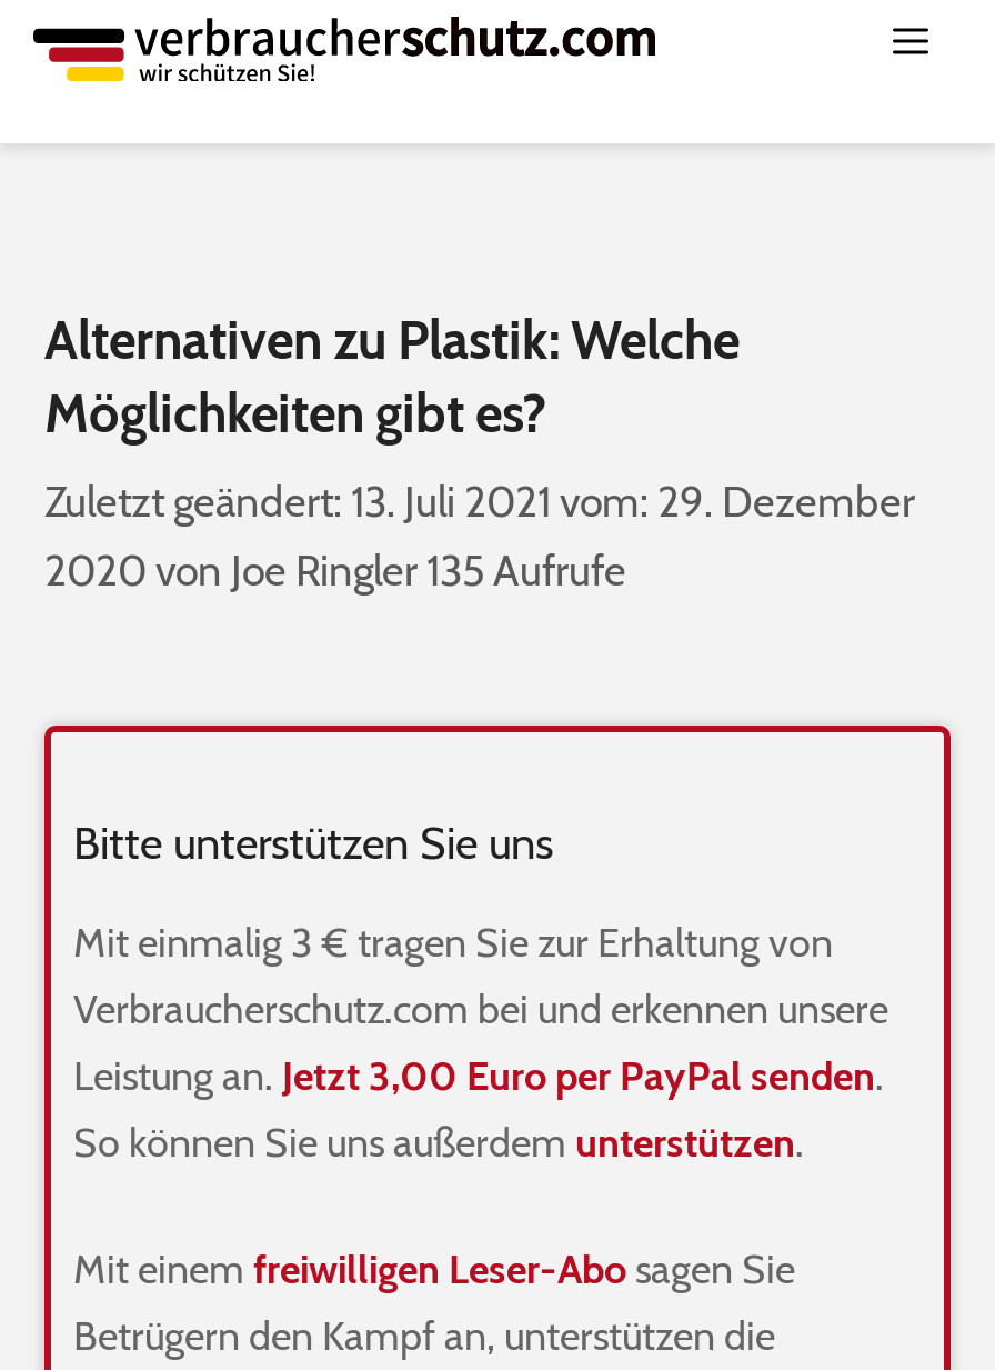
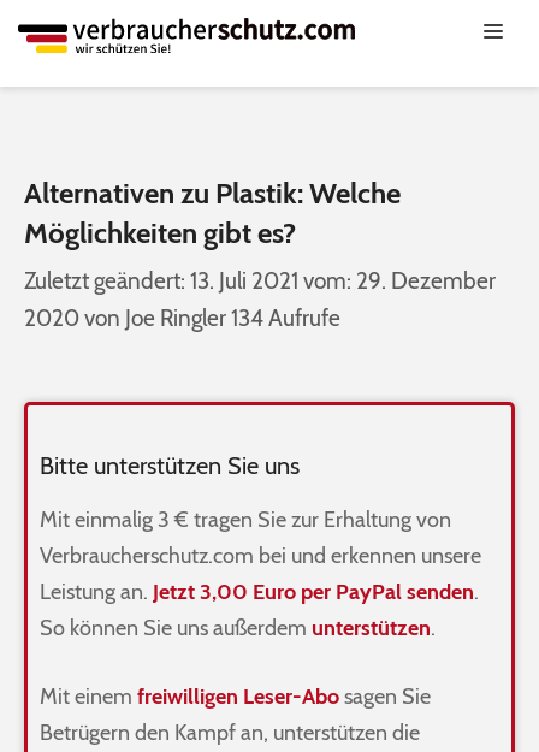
[44,544,626,596] 2020 von Joe Ringler 135 Aufrufe -> [24,304,340,331] 2020 von Joe Ringler 134 Aufrufe

